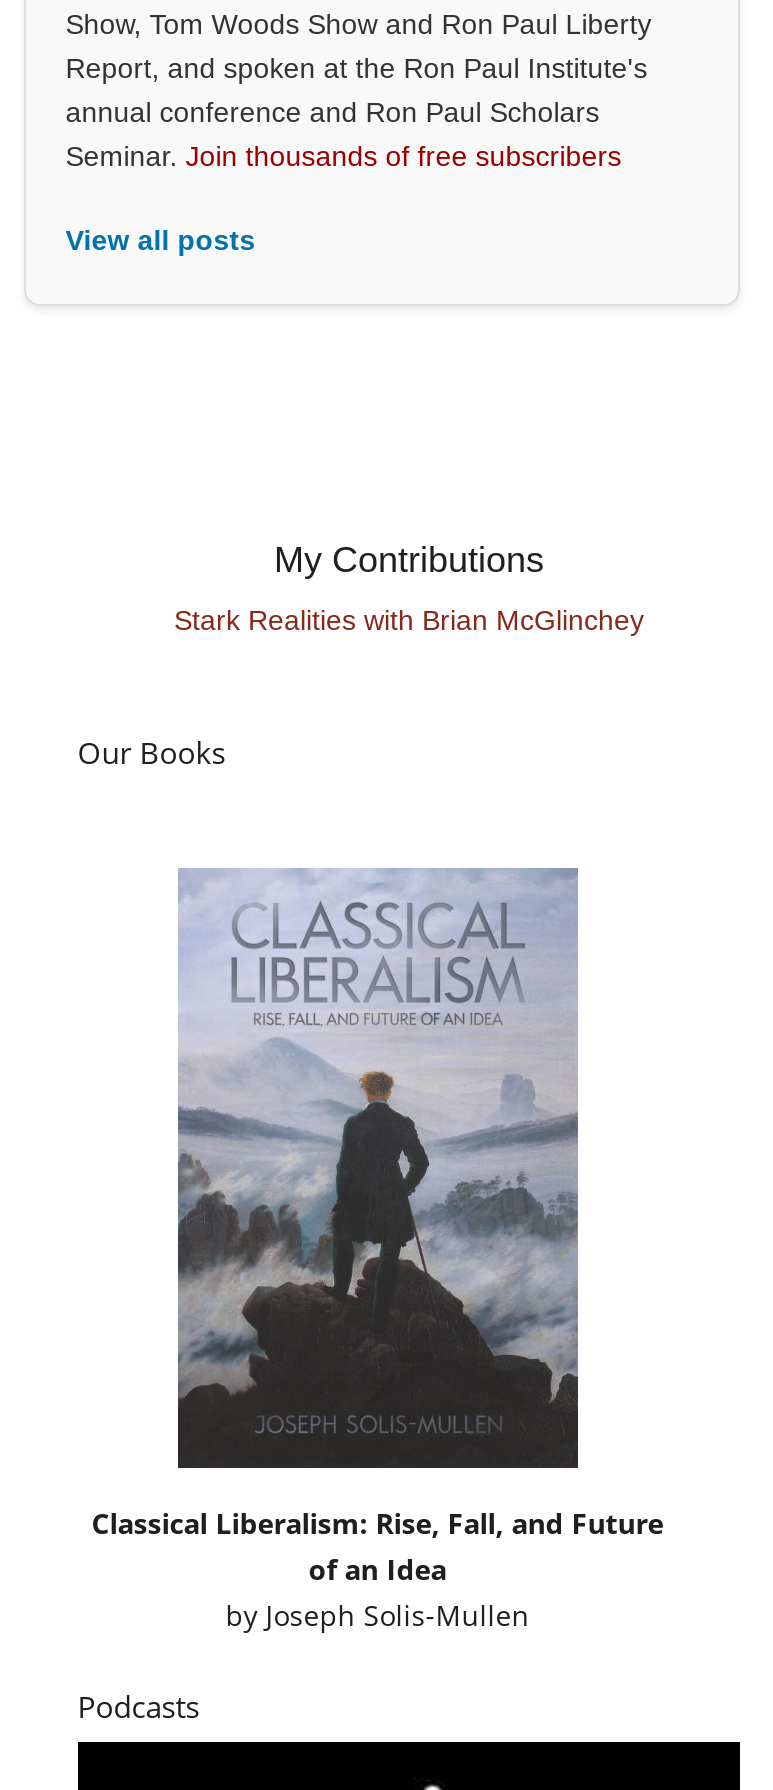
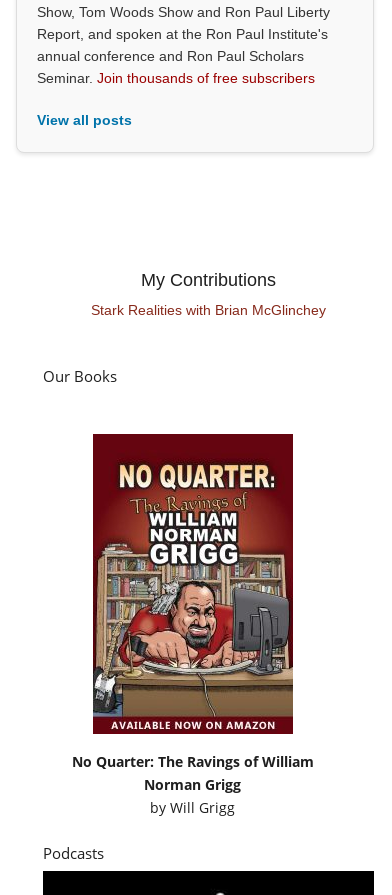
[92,868,664,1634] [image] | Classical Liberalism: Rise, Fall, and Future | of an Idea | by Joseph Solis-Mullen -> [72,433,314,817] [image] | No Quarter: The Ravings of William | Norman Grigg | by Will Grigg

